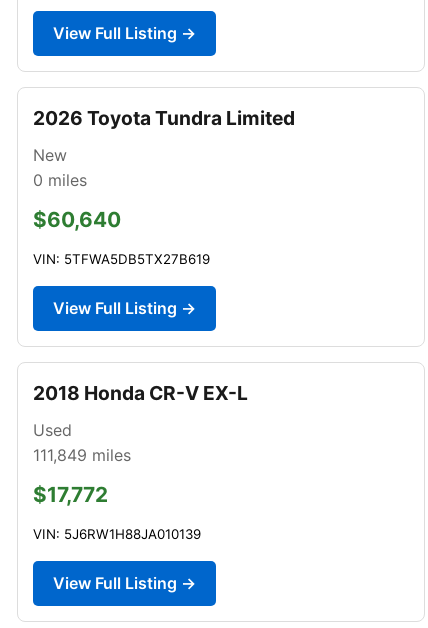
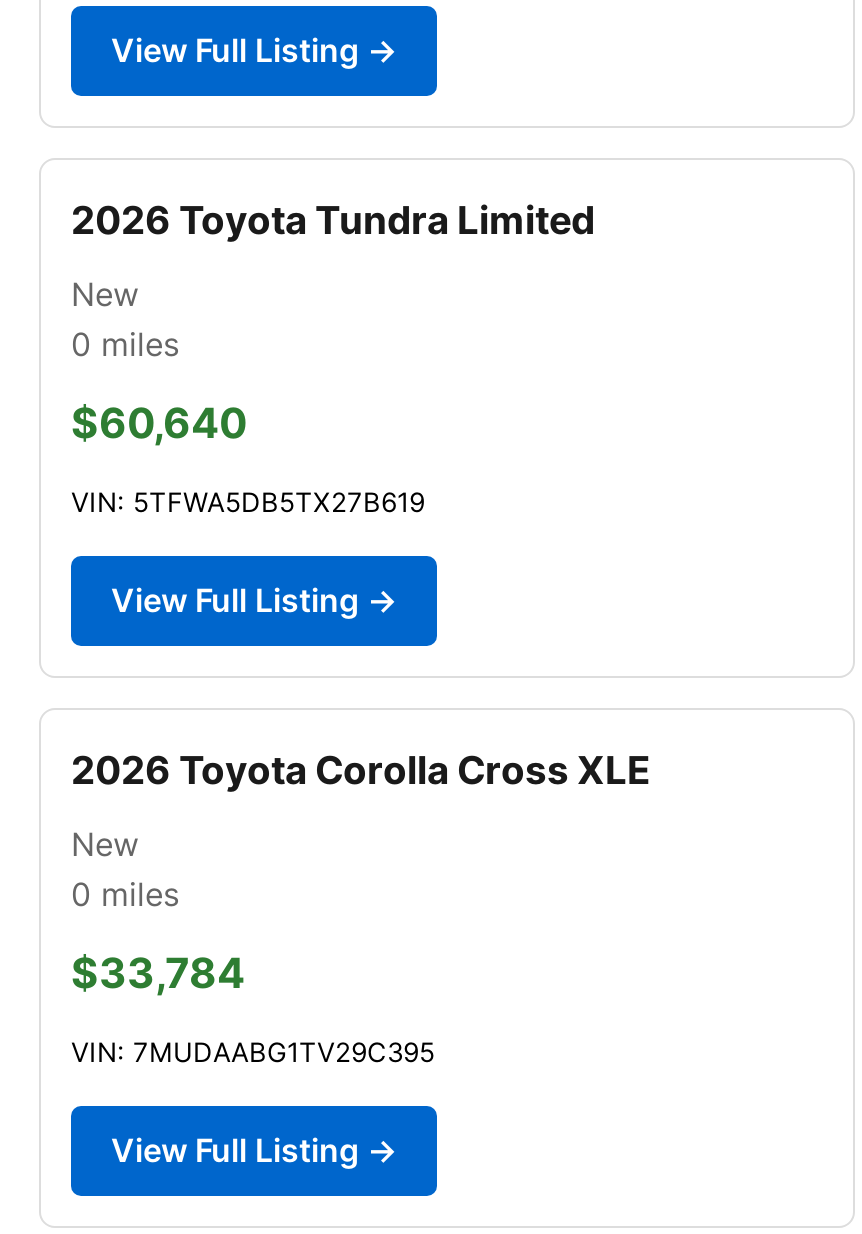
[33,381,248,405] 2018 Honda CR-V EX-L -> [71,746,651,794] 2026 Toyota Corolla Cross XLE
[33,420,131,465] Used | 111,849 miles -> [71,824,179,914] New | 0 miles
[33,482,108,507] $17,772 -> [71,948,245,998] $33,784
[33,526,201,542] VIN: 5J6RW1H88JA010139 -> [71,1036,435,1068] VIN: 7MUDAABG1TV29C395

